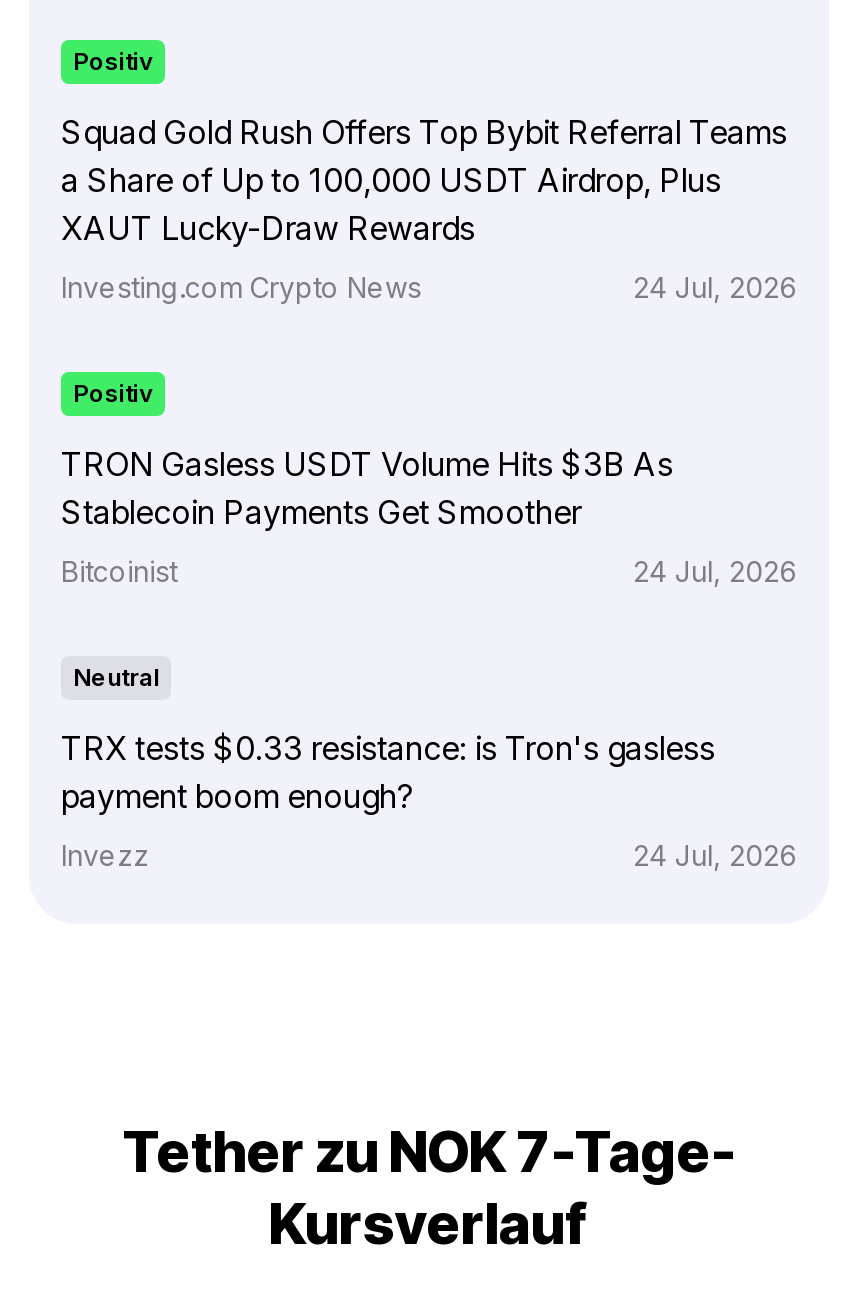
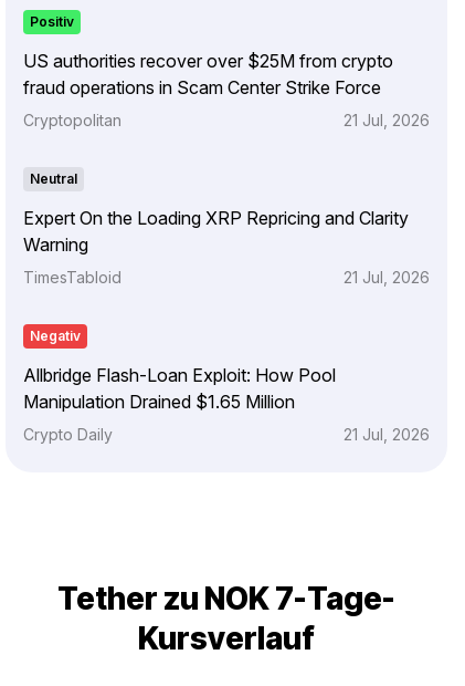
[61,112,797,588] Squad Gold Rush Offers Top Bybit Referral Teams | a Share of Up to 100,000 USDT Airdrop, Plus | XAUT Lucky-Draw Rewards | Investing.com Crypto News | 24 Jul, 2026 | Positiv | TRON Gasless USDT Volume Hits $3B As | Stablecoin Payments Get Smoother | Bitcoinist | 24 Jul, 2026 -> [23,50,430,129] US authorities recover over $25M from crypto | fraud operations in Scam Center Strike Force | Cryptopolitan | 21 Jul, 2026
moved [73,662,159,692] -> [30,170,77,187]: Neutral
[61,728,797,872] TRX tests $0.33 resistance: is Tron's gasless | payment boom enough? | Invezz | 24 Jul, 2026 -> [23,207,430,444] Expert On the Loading XRP Repricing and Clarity | Warning | TimesTabloid | 21 Jul, 2026 | Negativ | Allbridge Flash-Loan Exploit: How Pool | Manipulation Drained $1.65 Million | Crypto Daily | 21 Jul, 2026

